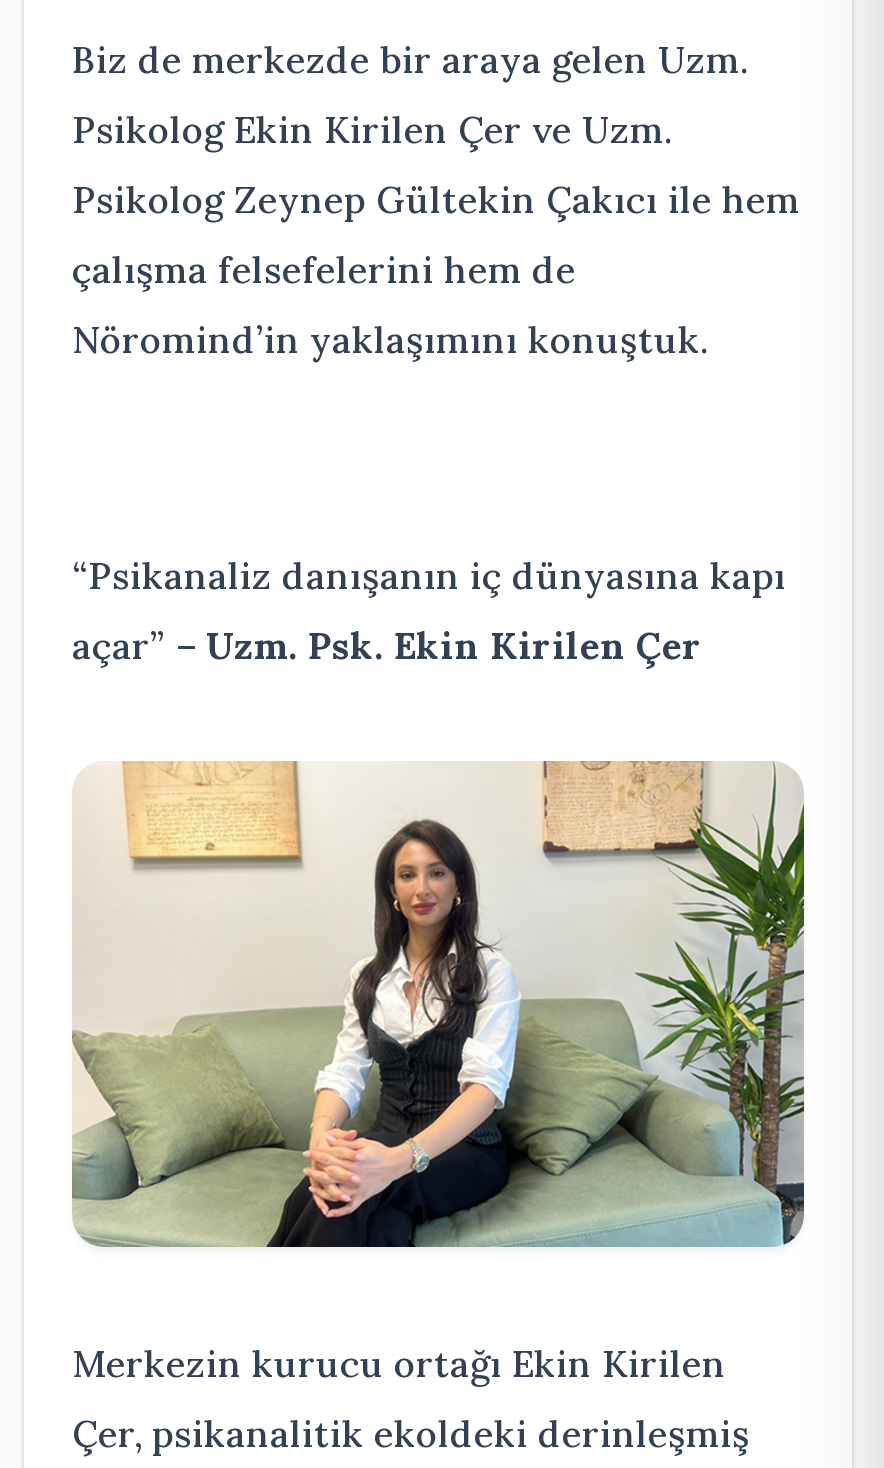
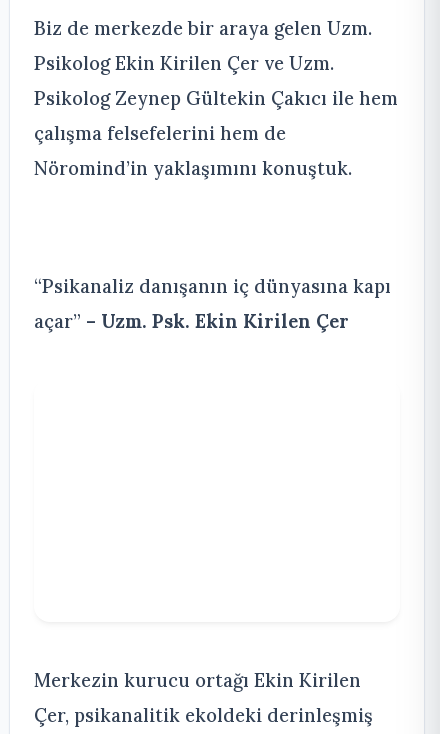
[70,759,806,1249] [image] -> none

